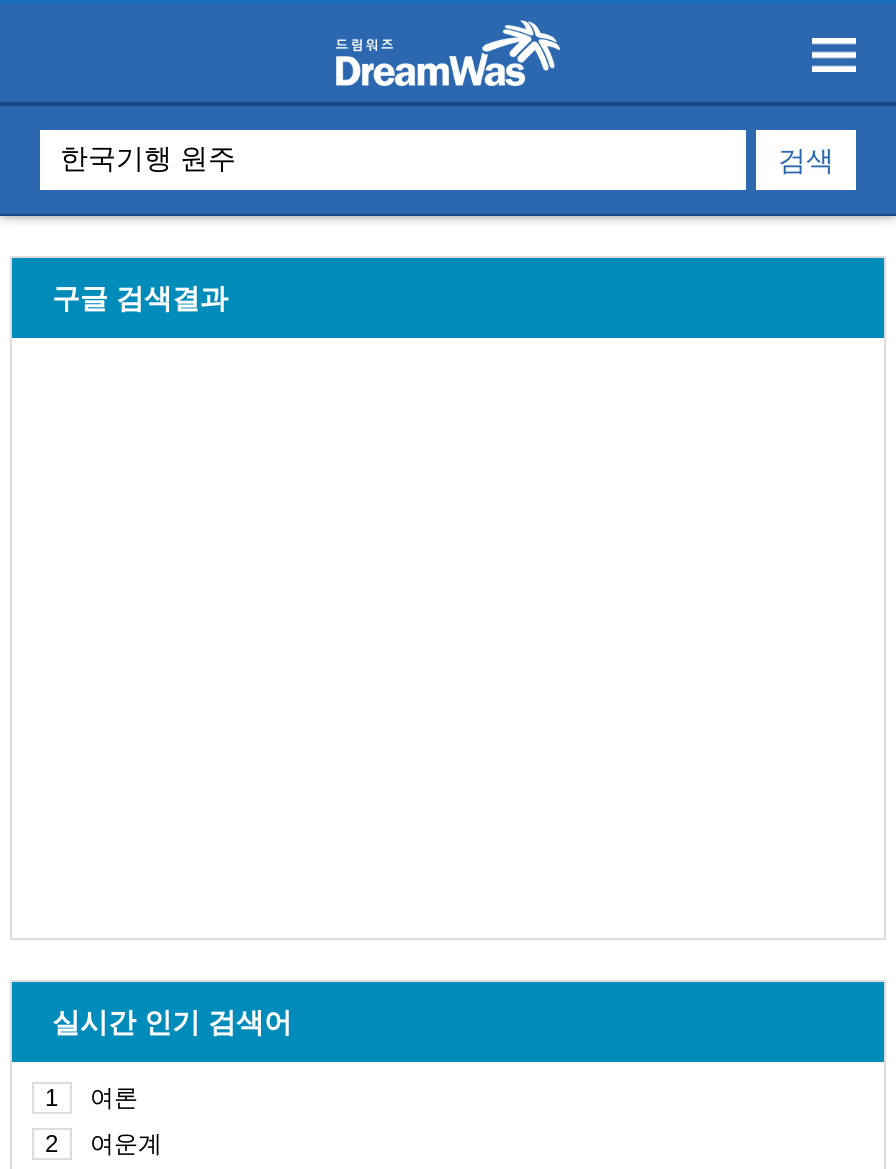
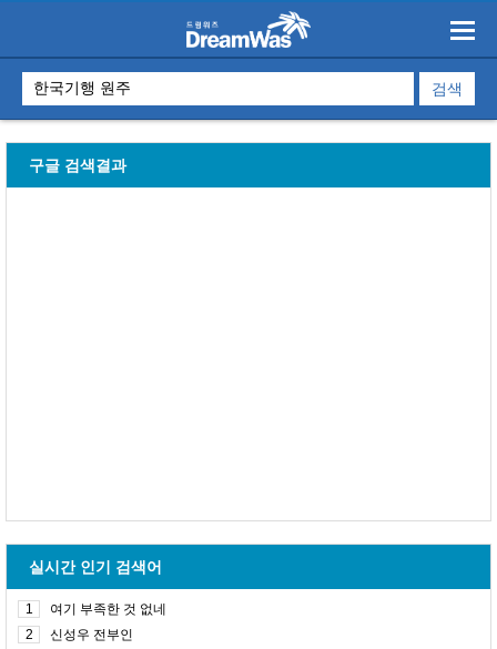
[90,1084,138,1112] 여론 -> [50,601,166,617] 여기 부족한 것 없네
[90,1130,162,1158] 여운계 -> [50,627,133,642] 신성우 전부인

